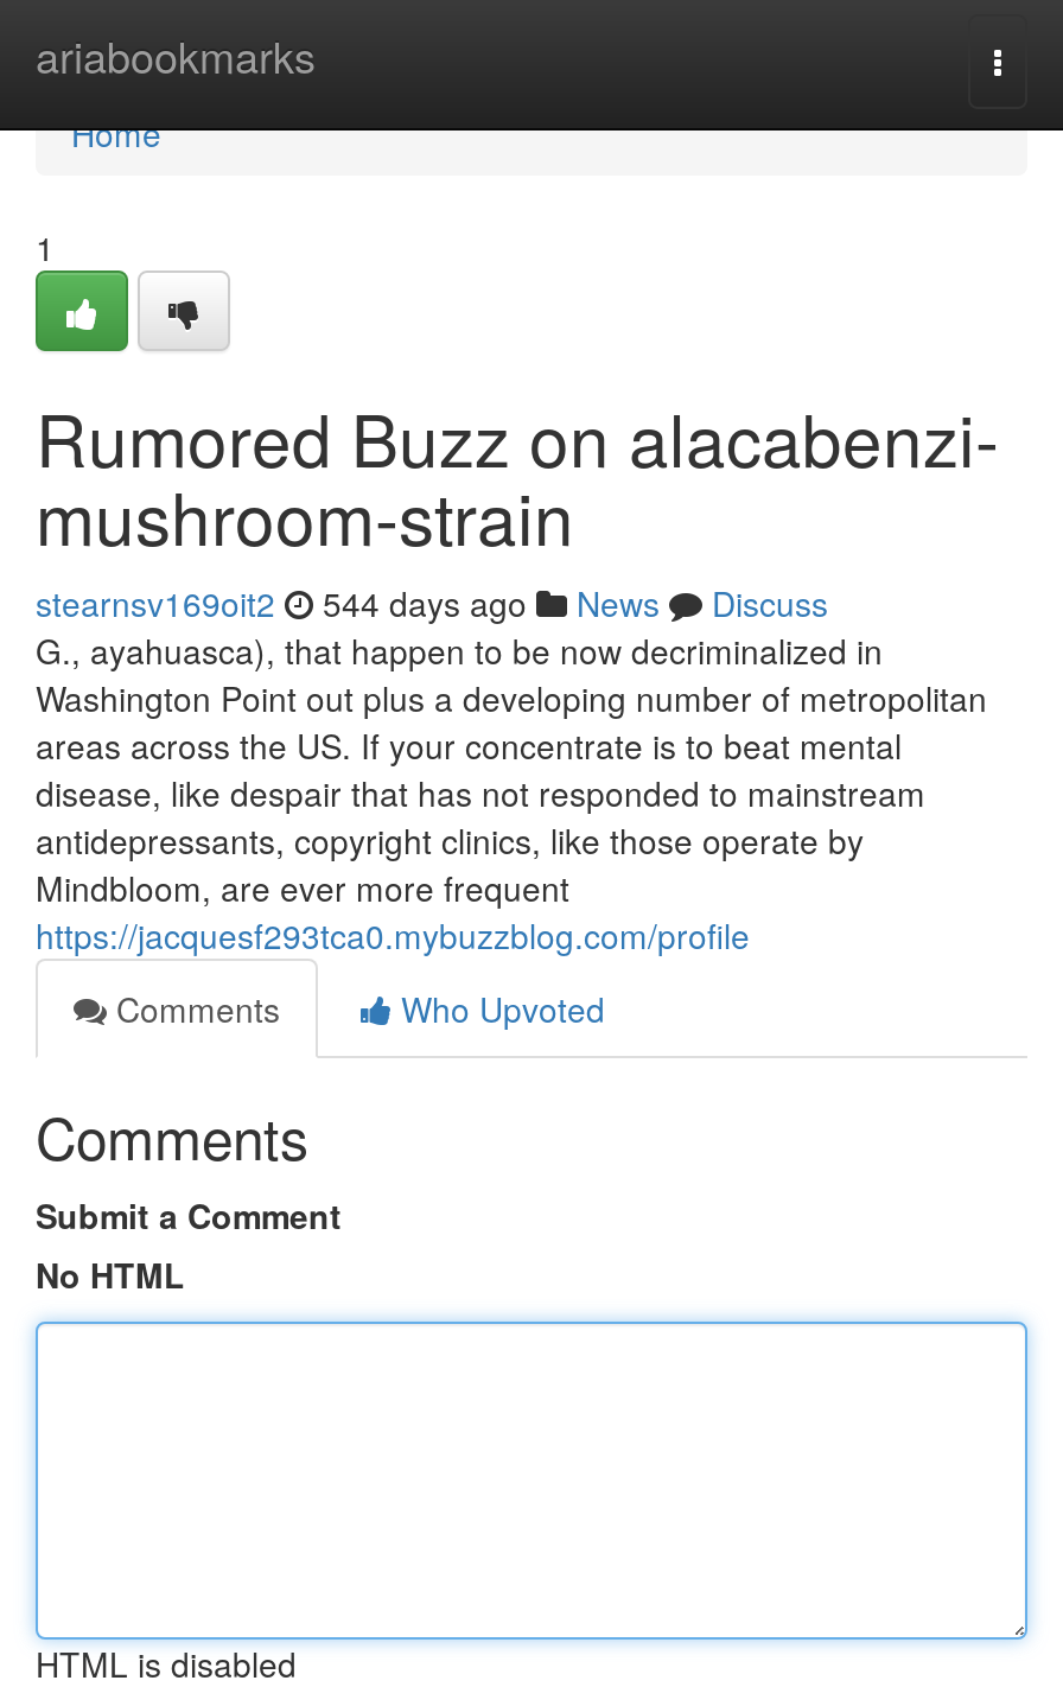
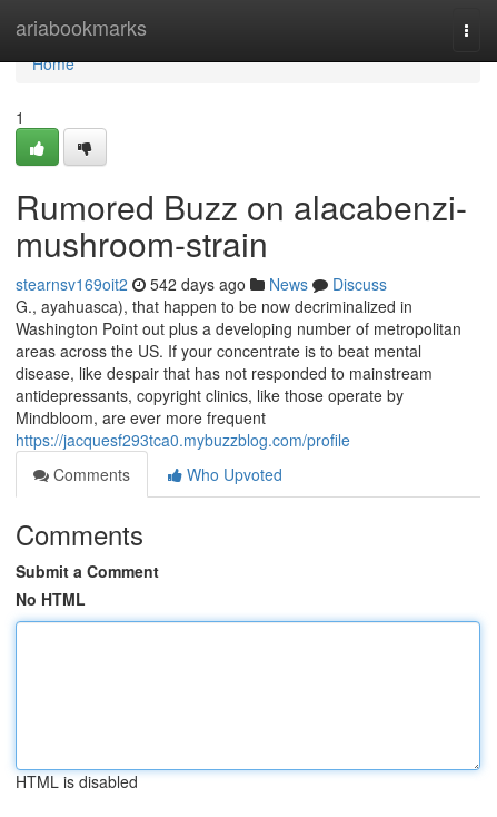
[36,579,828,626] stearnsv169oit2 544 days ago News Discuss -> [16,273,387,295] stearnsv169oit2 542 days ago News Discuss

